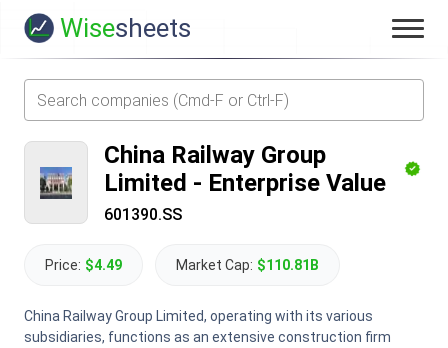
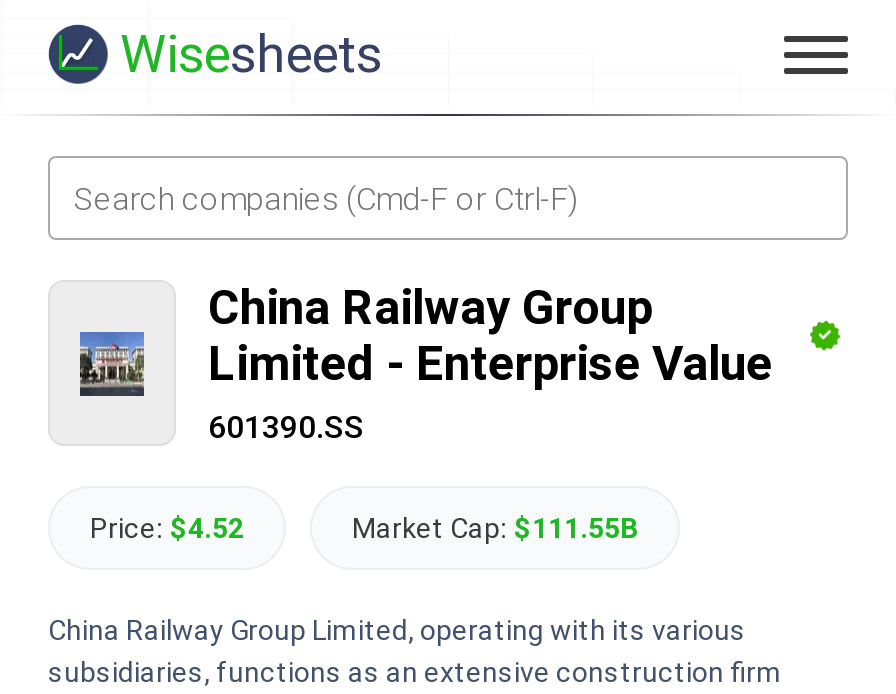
[45,257,122,273] Price: $4.49 -> [90,512,244,544] Price: $4.52
[176,257,319,273] Market Cap: $110.81B -> [352,512,638,544] Market Cap: $111.55B

